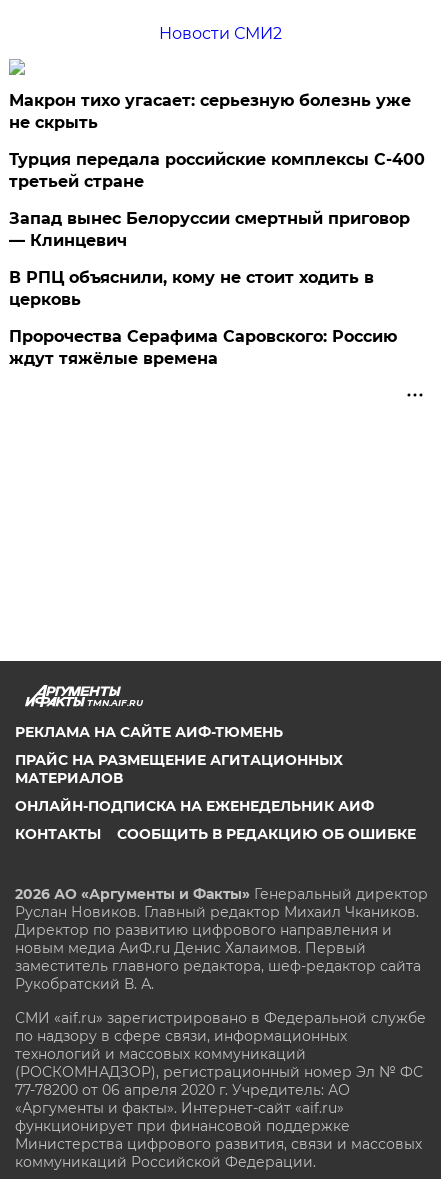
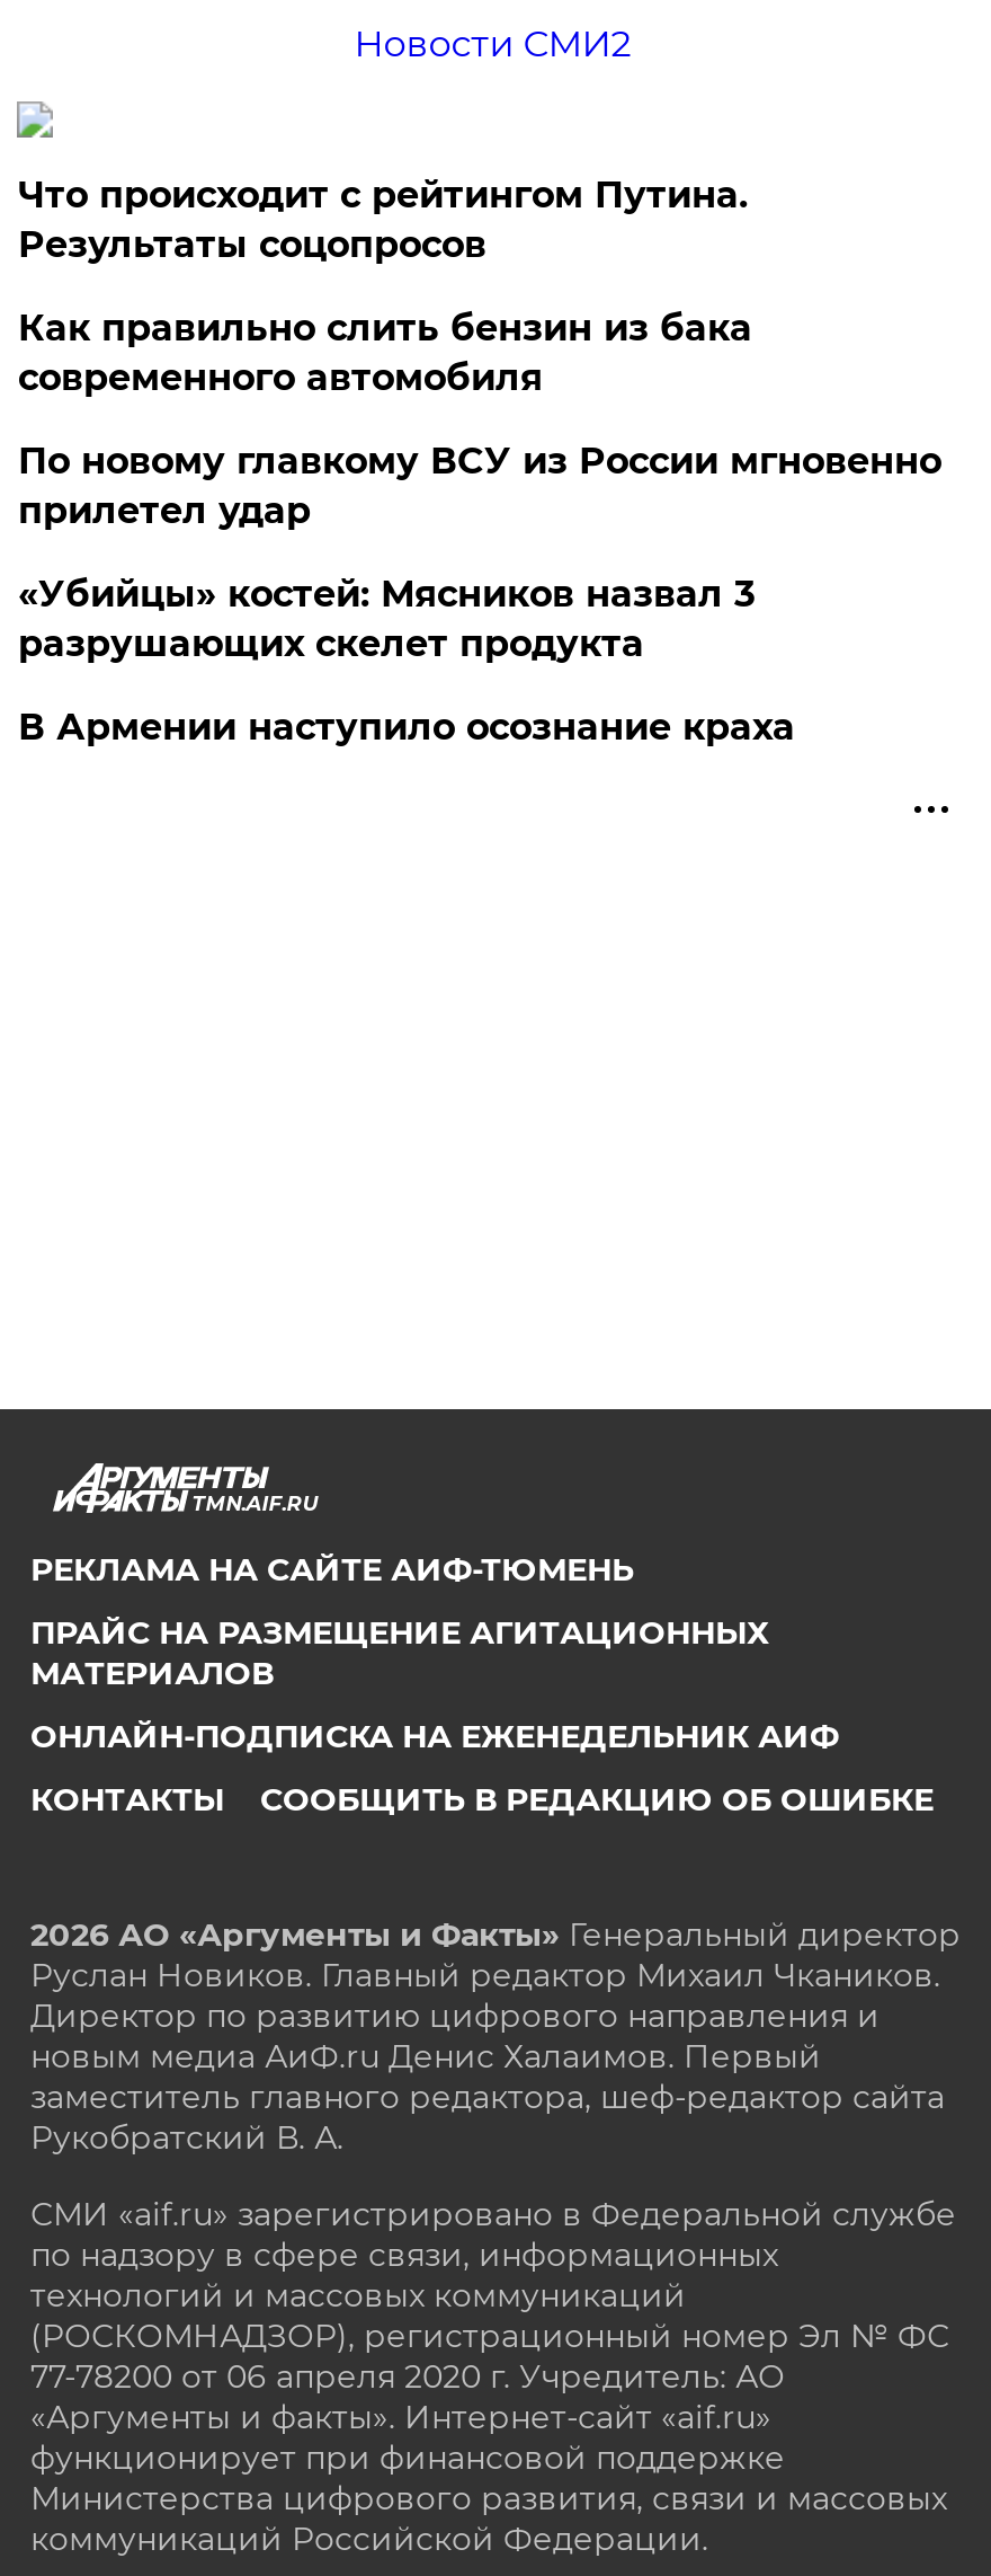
[9,91,411,132] Макрон тихо угасает: серьезную болезнь уже | не скрыть -> [18,173,748,266] Что происходит с рейтингом Путина. | Результаты соцопросов
[9,150,425,191] Турция передала российские комплексы С-400 | третьей стране -> [18,306,752,399] Как правильно слить бензин из бака | современного автомобиля
[9,209,410,250] Запад вынес Белоруссии смертный приговор | — Клинцевич -> [18,439,941,532] По новому главкому ВСУ из России мгновенно | прилетел удар
[9,268,374,309] В РПЦ объяснили, кому не стоит ходить в | церковь -> [18,572,754,665] «Убийцы» костей: Мясников назвал 3 | разрушающих скелет продукта
[9,327,397,368] Пророчества Серафима Саровского: Россию | ждут тяжёлые времена -> [18,705,795,748] В Армении наступило осознание краха

